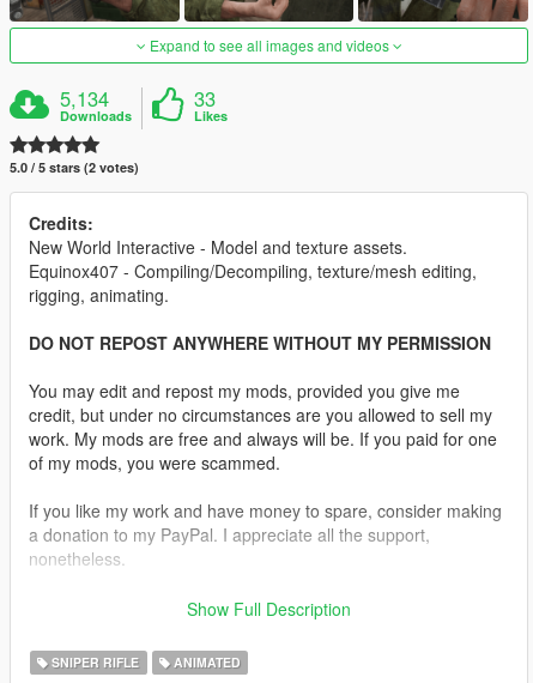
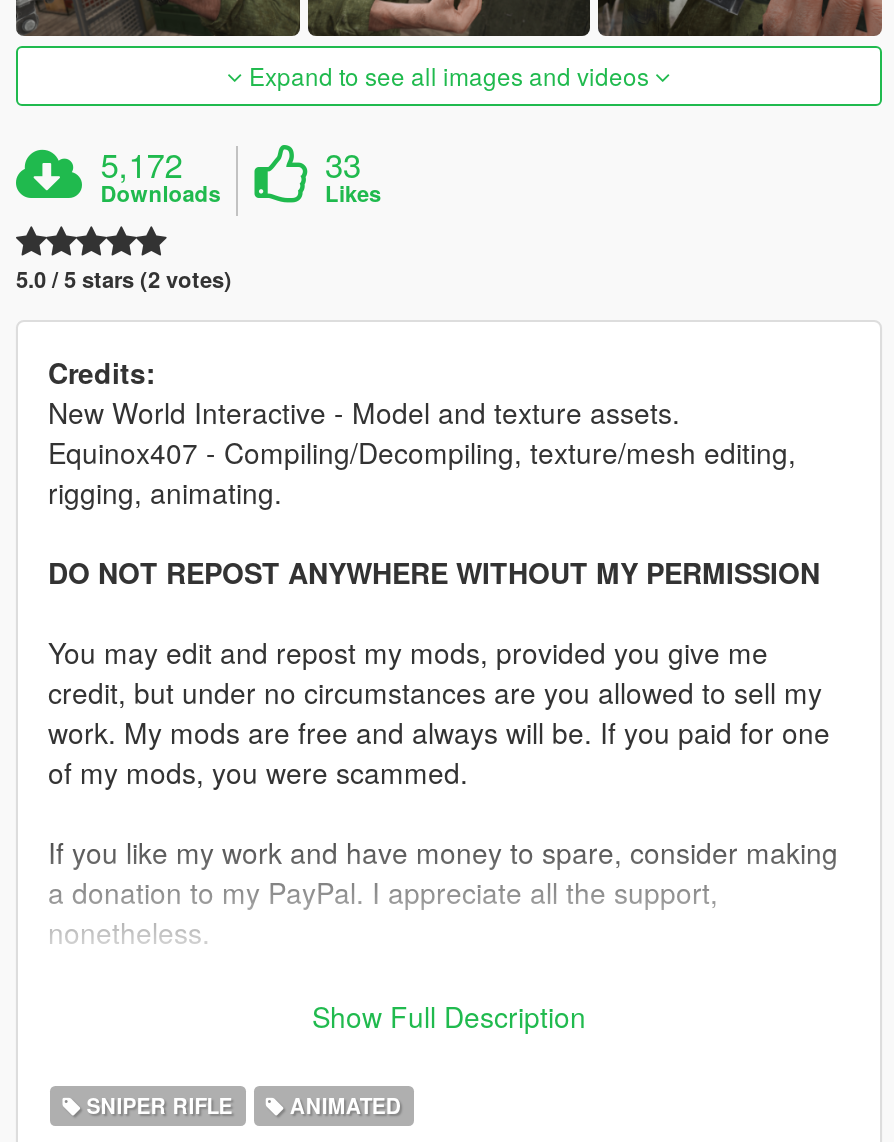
[60,84,109,112] 5,134 -> [100,140,182,188] 5,172

